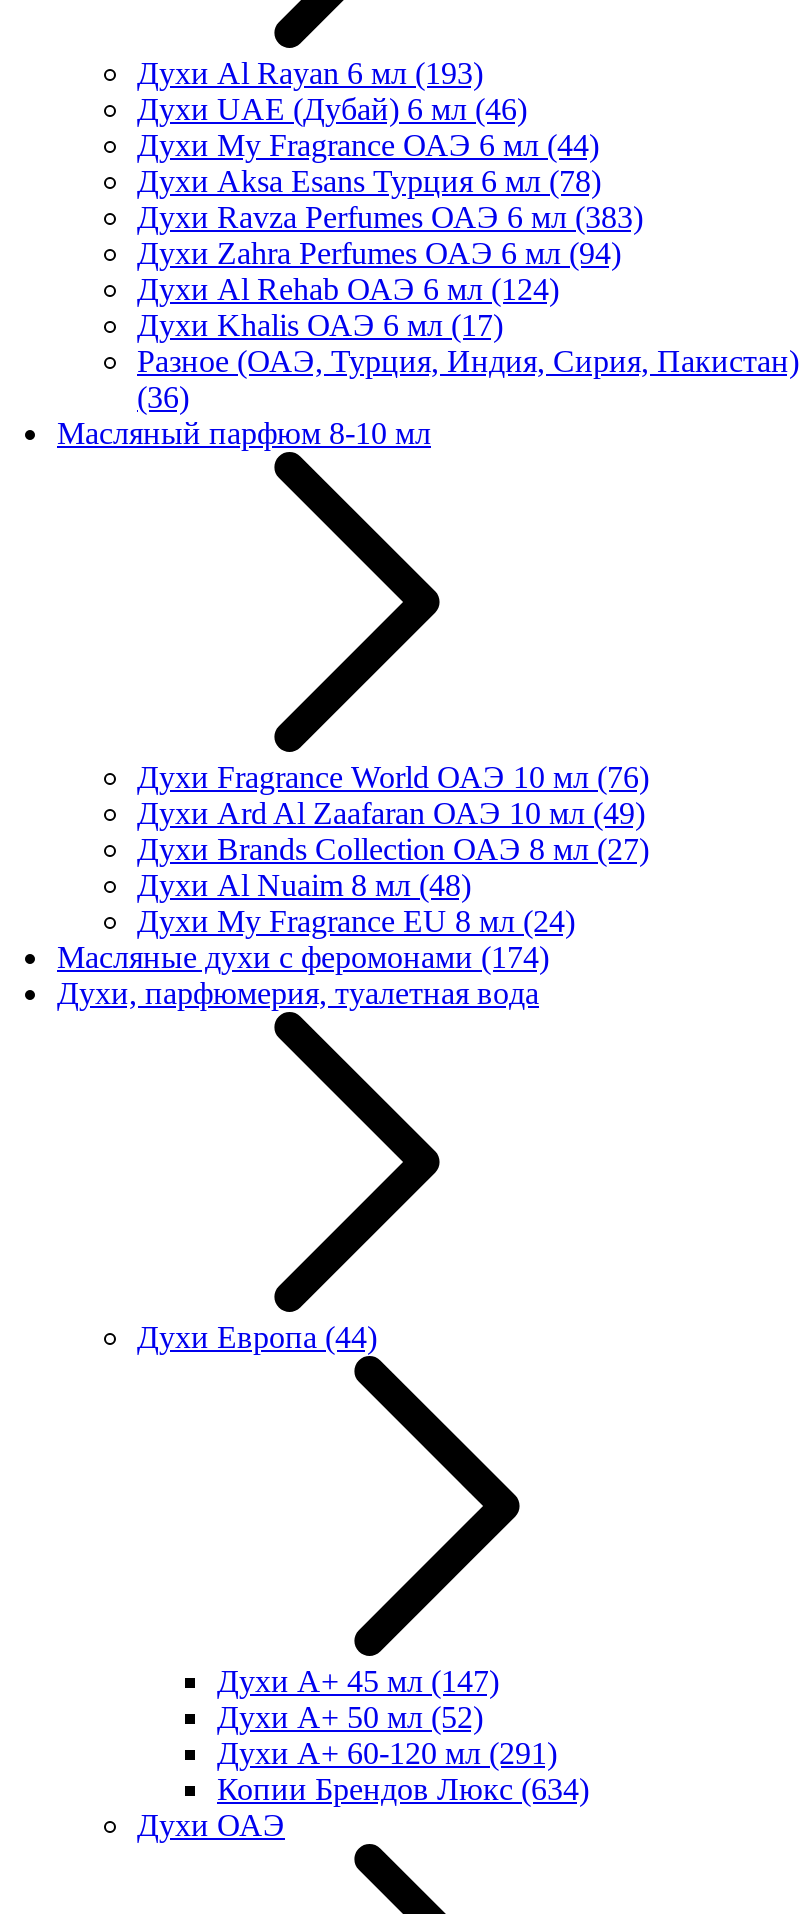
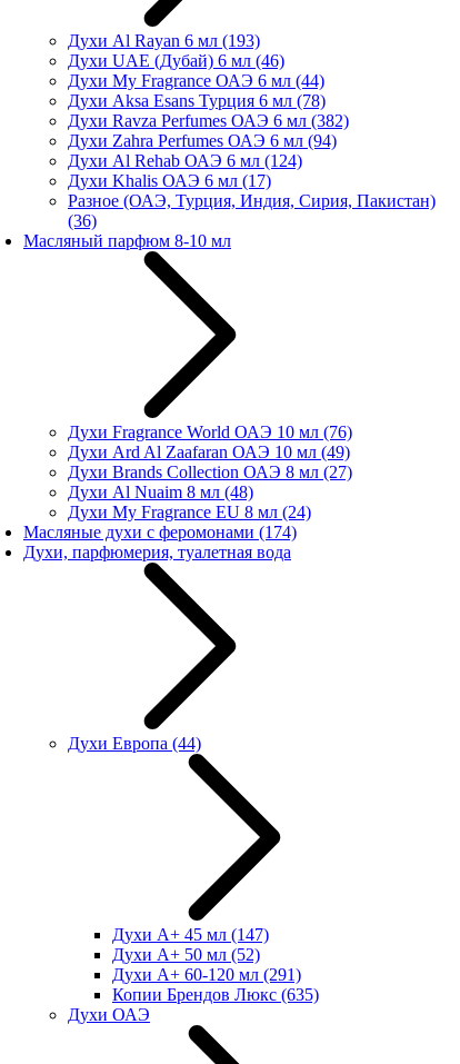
[137,200,643,234] Духи Ravza Perfumes ОАЭ 6 мл (383) -> [68,111,349,130] Духи Ravza Perfumes ОАЭ 6 мл (382)
[217,1772,589,1806] Копии Брендов Люкс (634) -> [112,985,319,1004] Копии Брендов Люкс (635)

